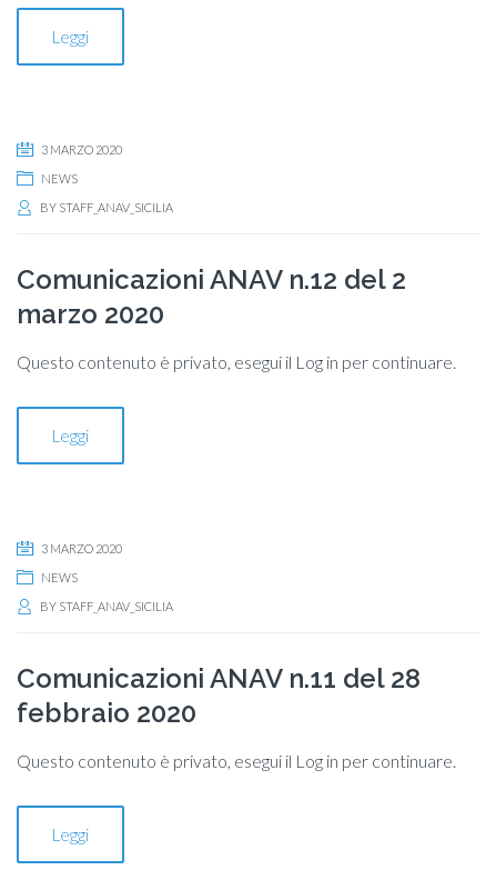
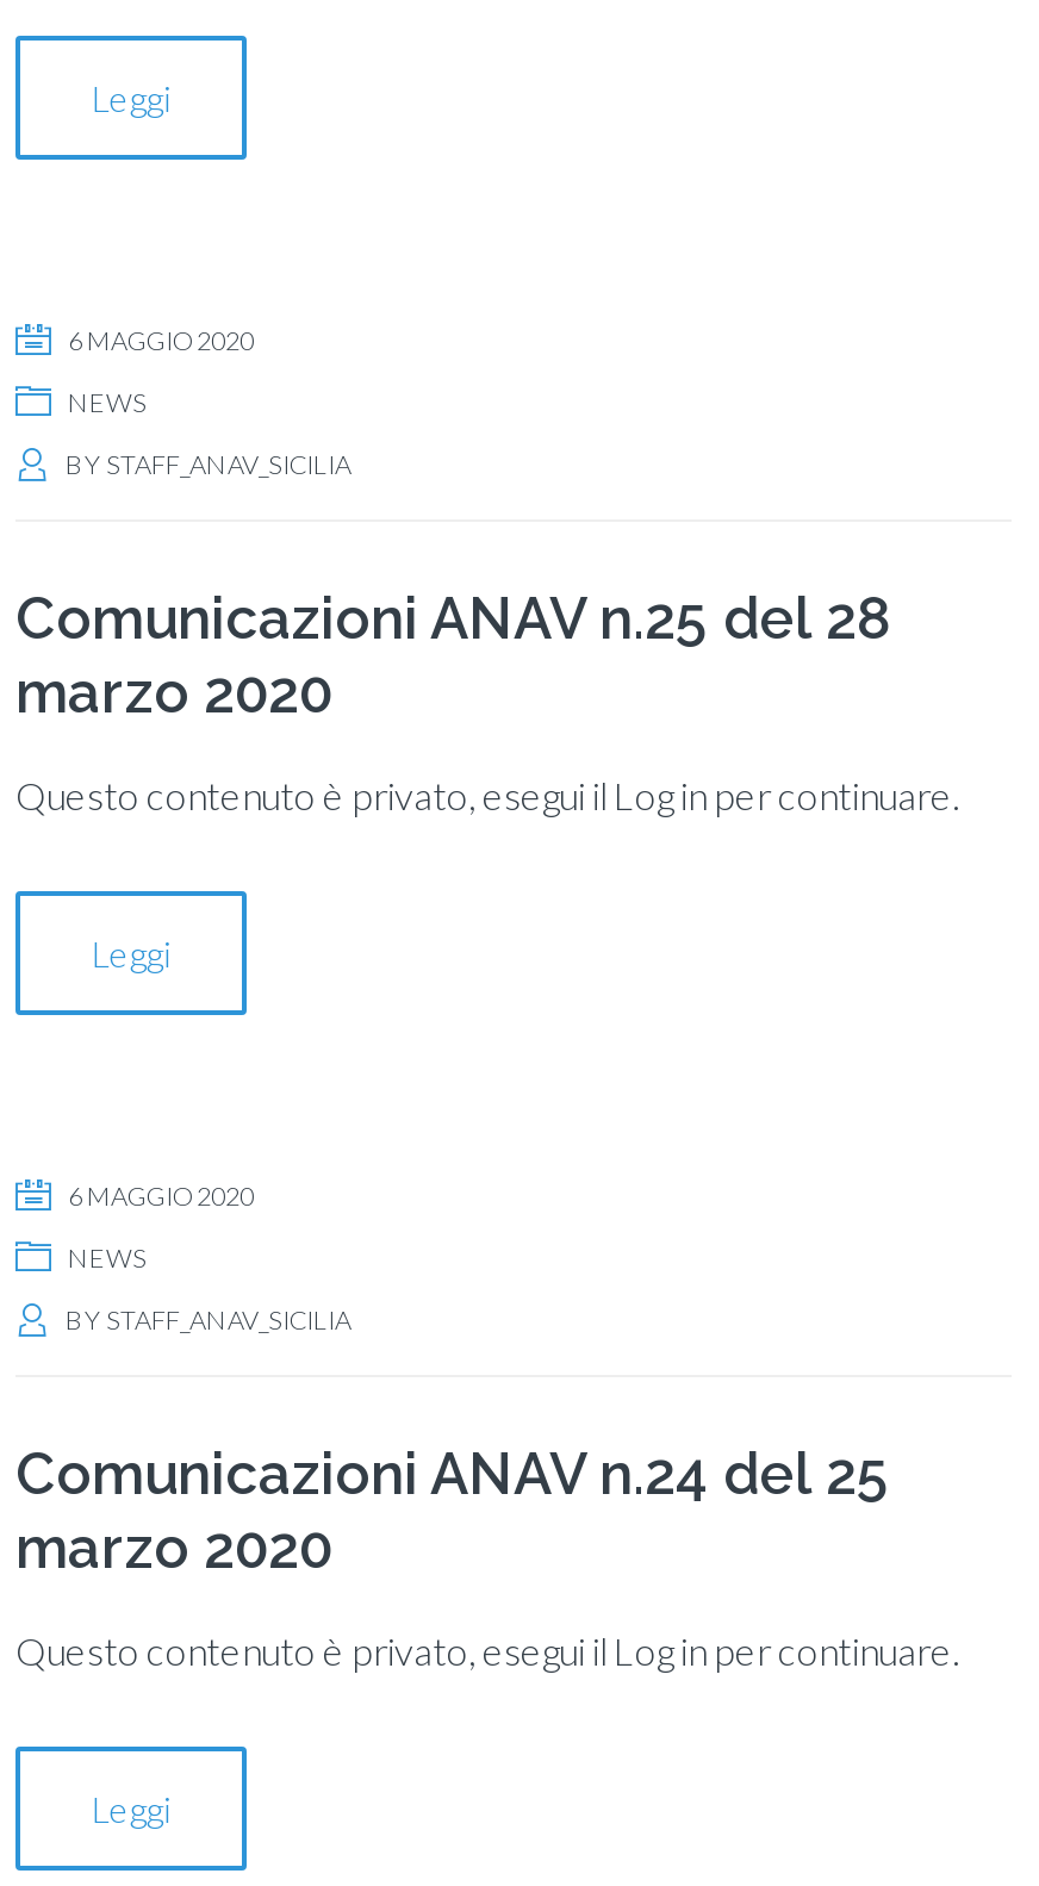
[41,142,122,157] 3 MARZO 2020 -> [68,324,254,355] 6 MAGGIO 2020
[17,263,406,296] Comunicazioni ANAV n.12 del 2 -> [15,584,890,653] Comunicazioni ANAV n.25 del 28
[41,541,122,556] 3 MARZO 2020 -> [68,1179,254,1210] 6 MAGGIO 2020
[17,662,421,729] Comunicazioni ANAV n.11 del 28 | febbraio 2020 -> [15,1439,890,1582] Comunicazioni ANAV n.24 del 25 | marzo 2020

